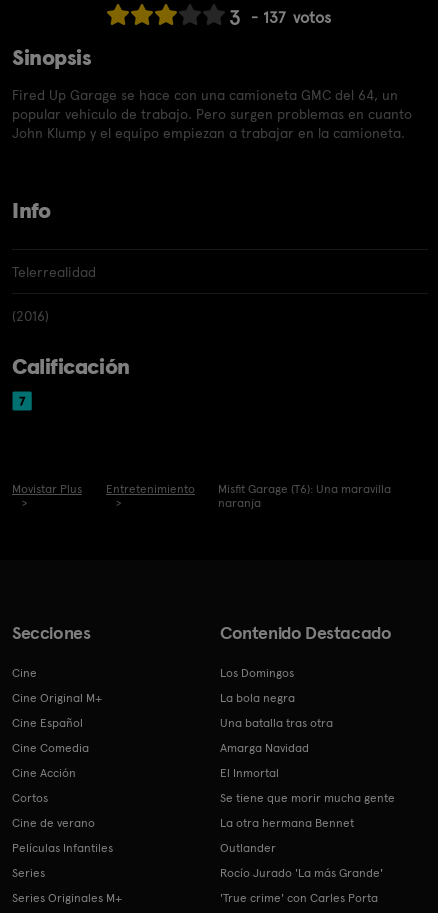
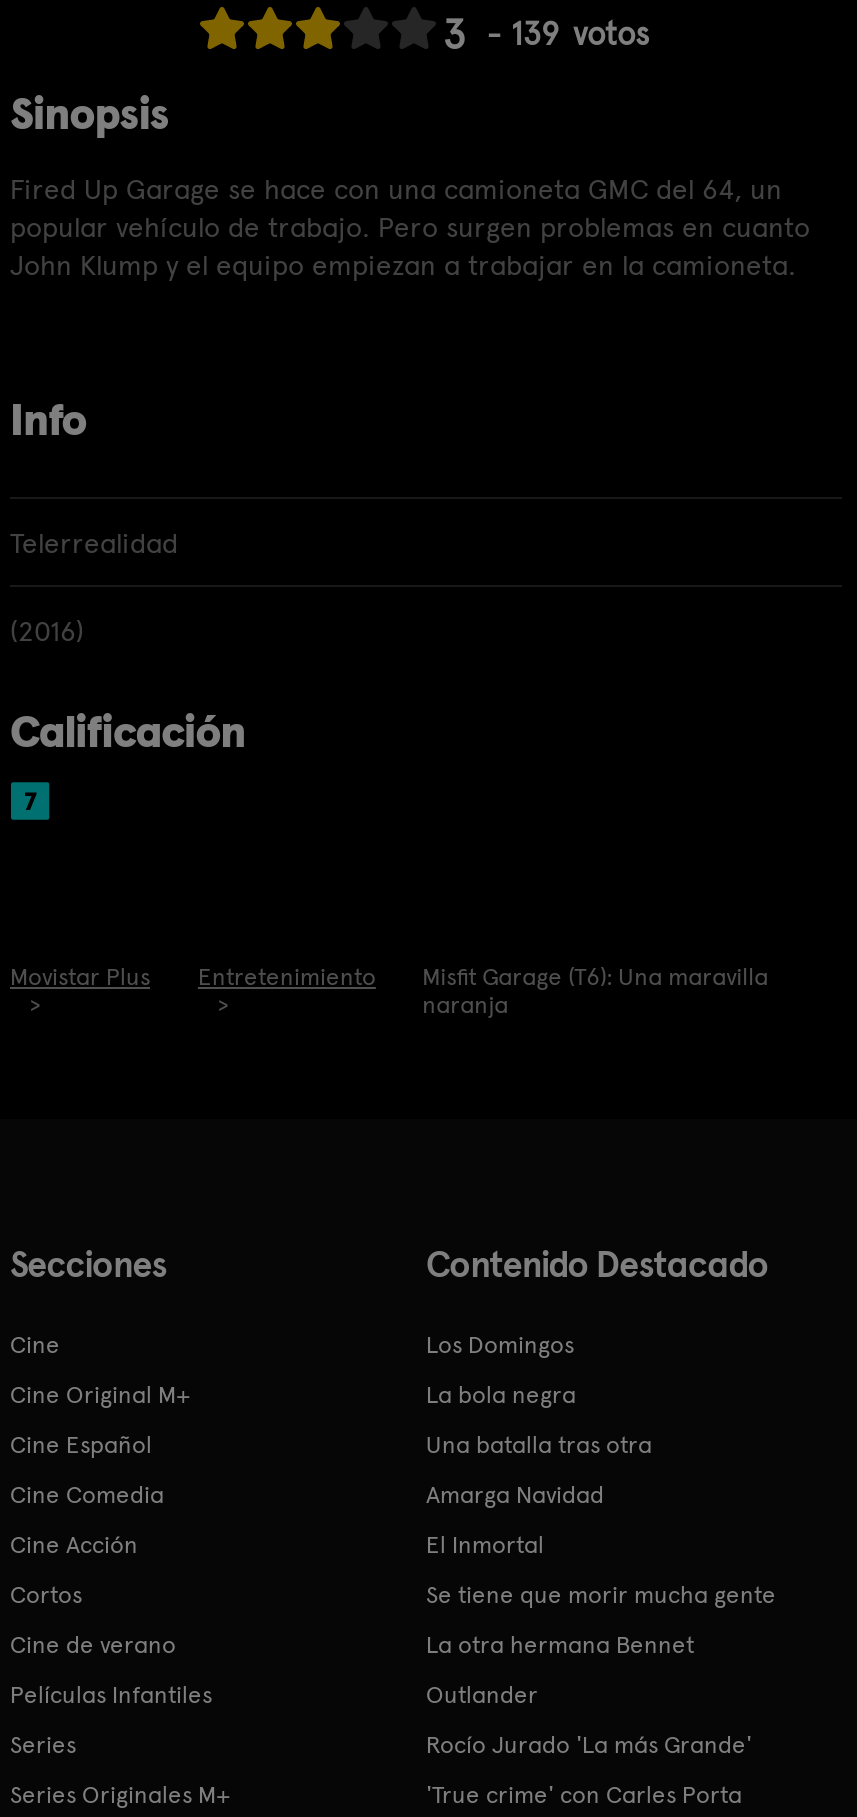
[229,6,331,30] 3 137 votos -> [443,10,649,58] 3 139 votos

